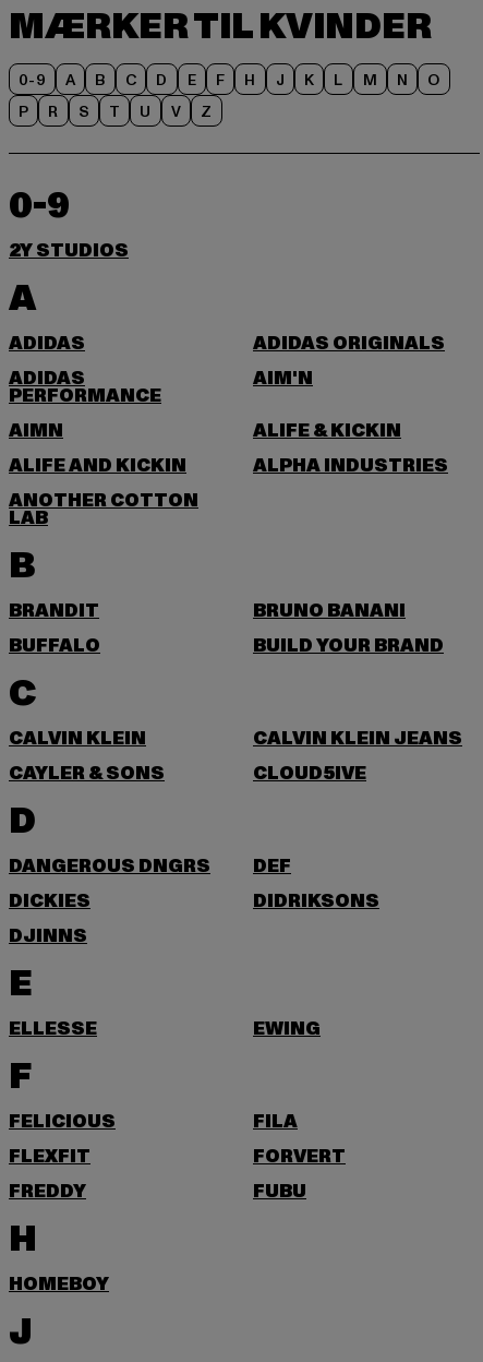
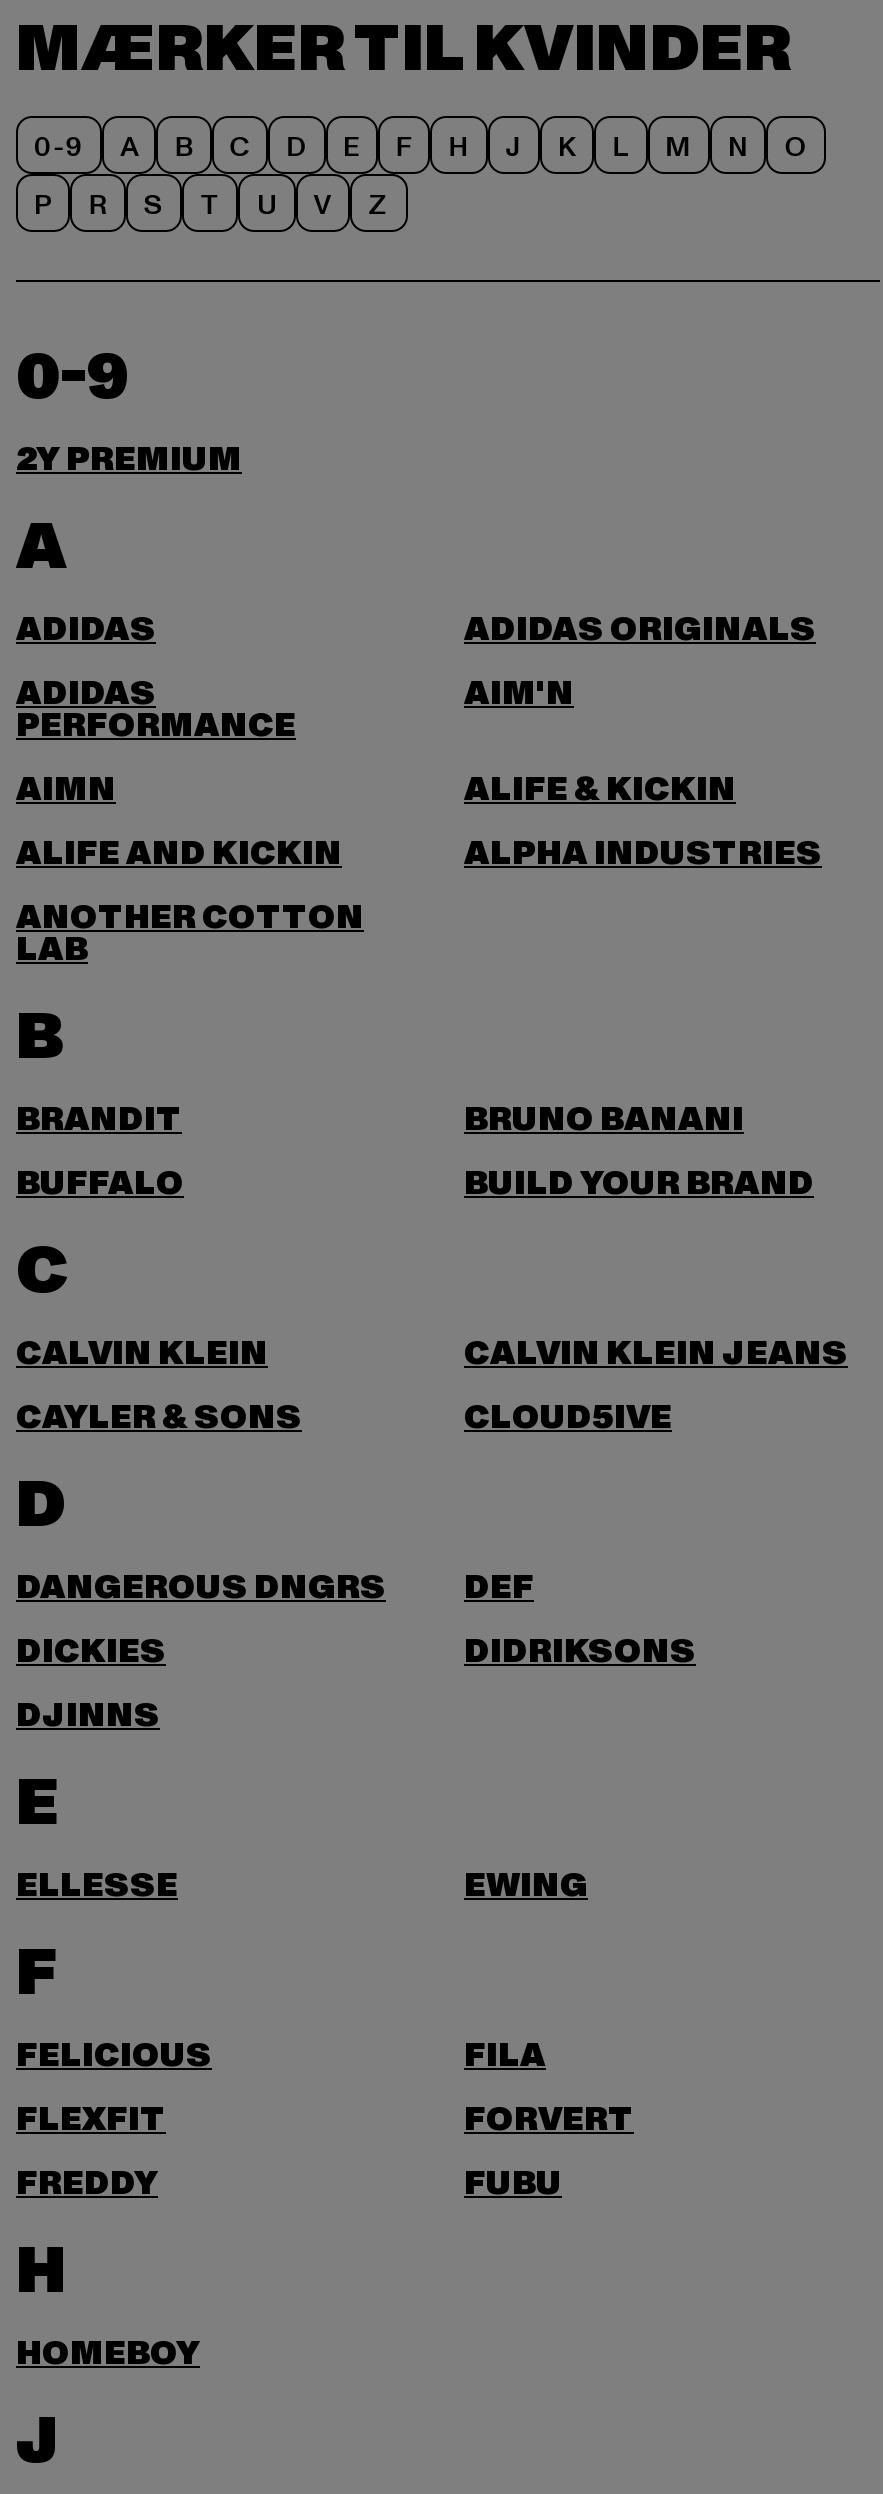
[9,239,129,263] 2Y STUDIOS -> [16,438,242,482] 2Y PREMIUM

